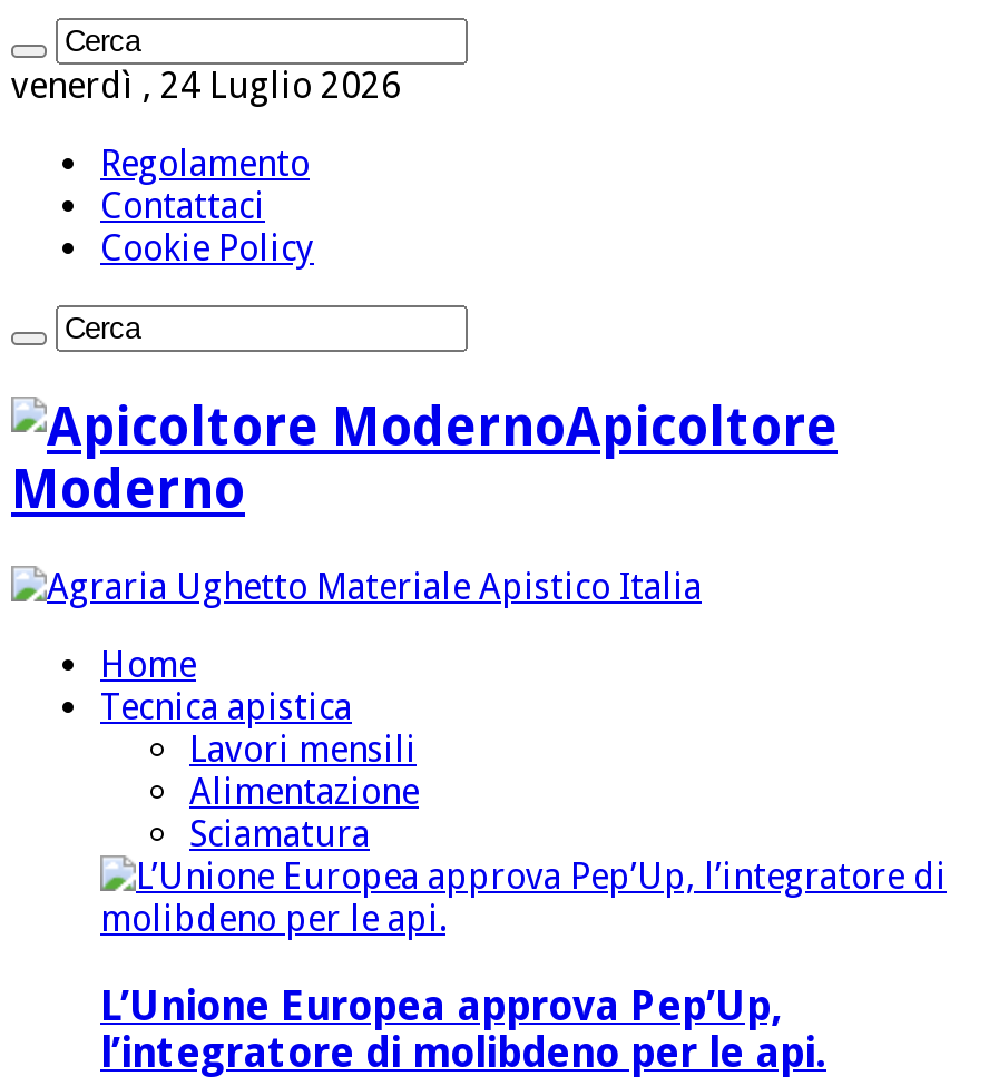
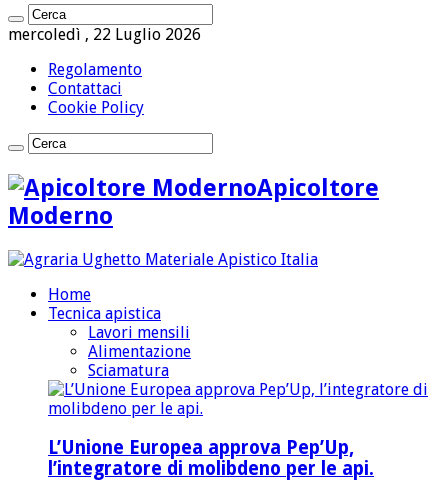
[11,65,401,107] venerdì , 24 Luglio 2026 -> [8,25,201,44] mercoledì , 22 Luglio 2026

